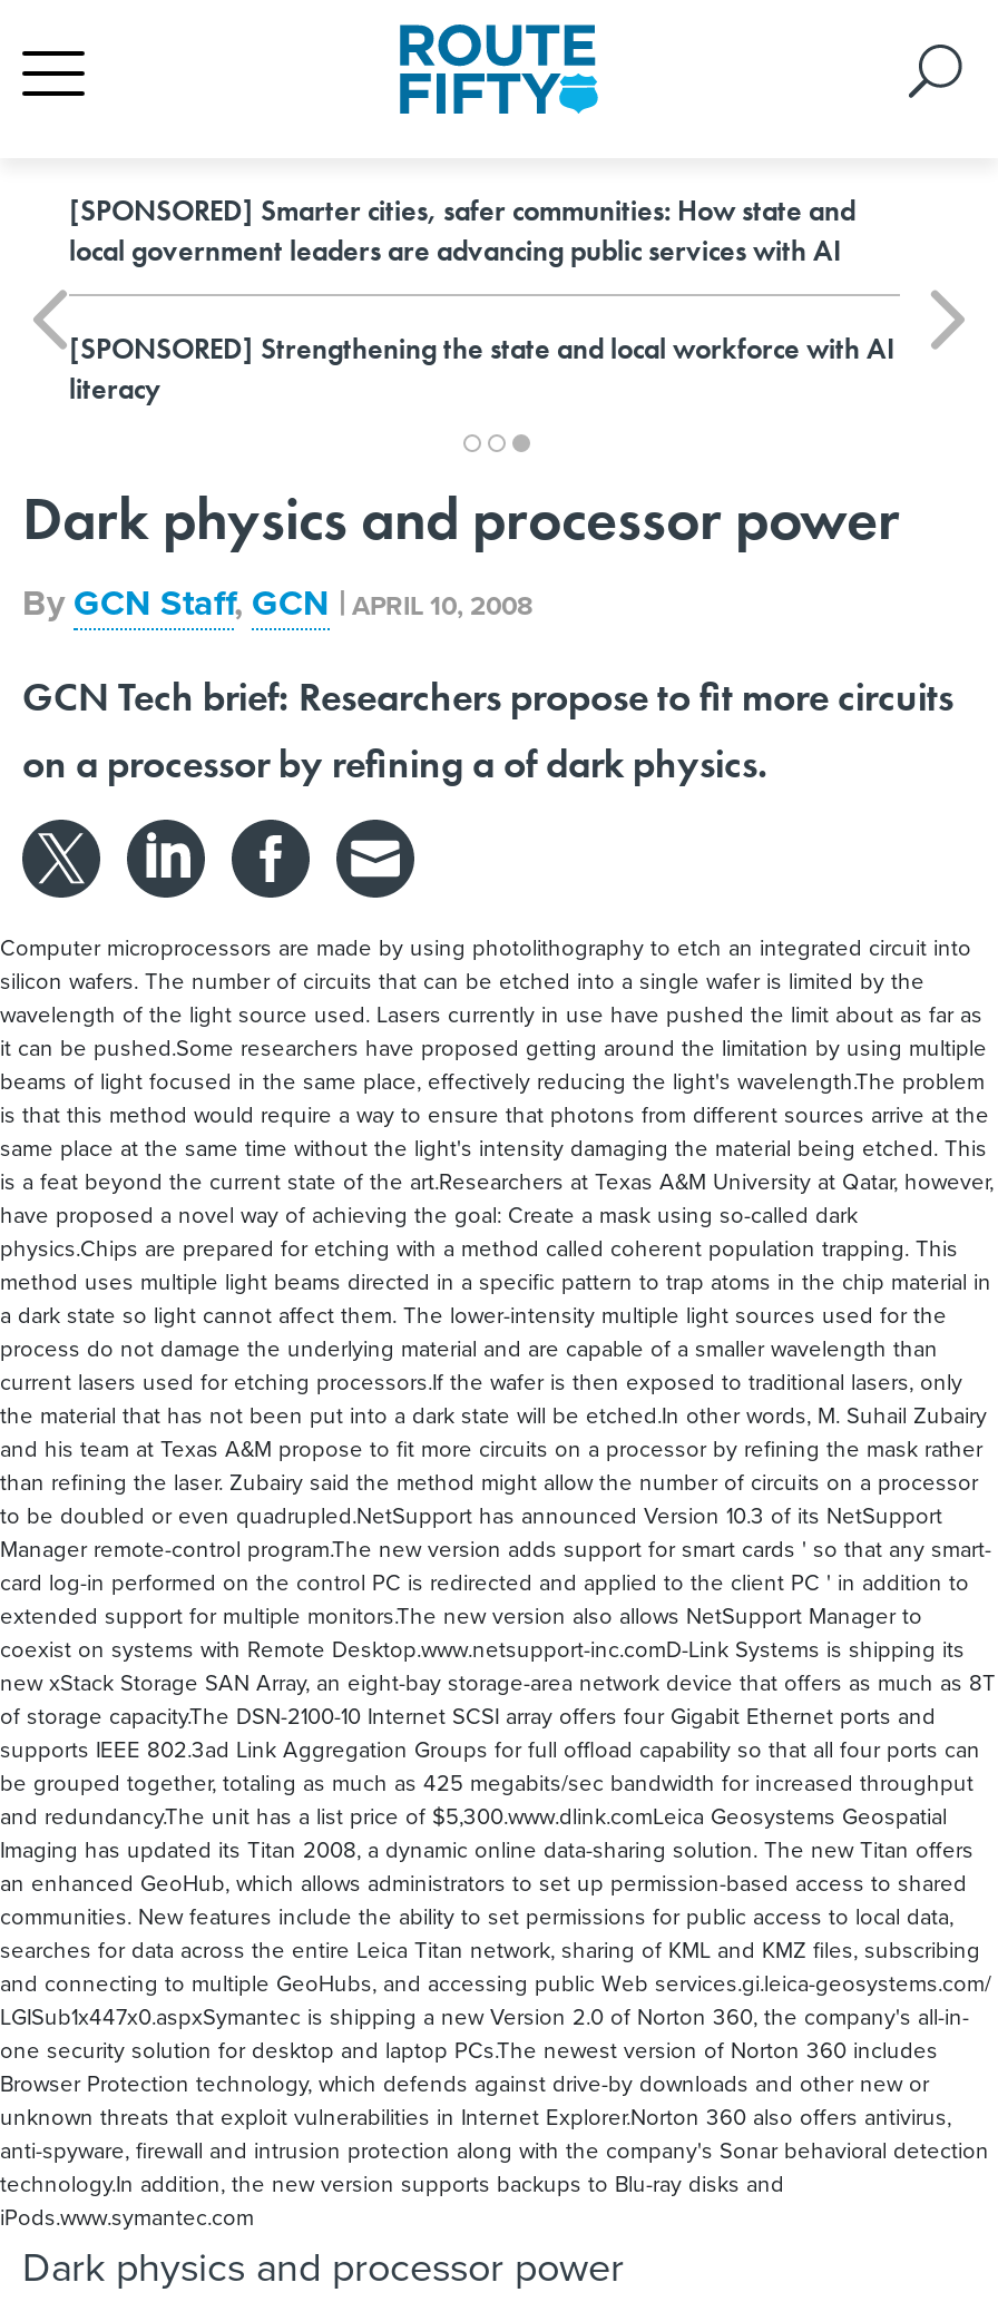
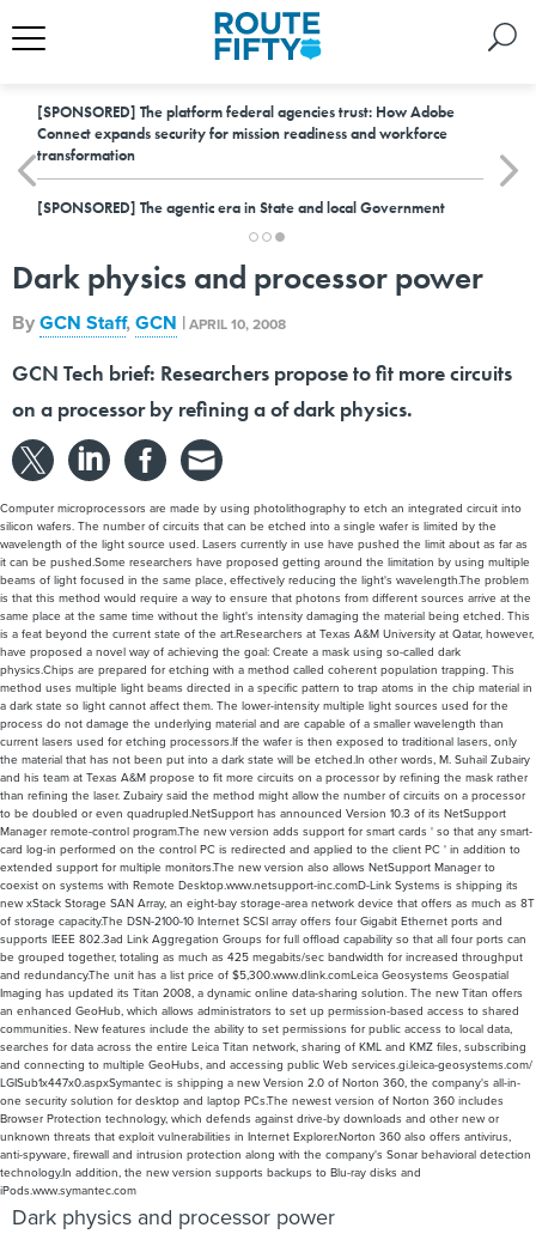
[69,192,855,270] [SPONSORED] Smarter cities, safer communities: How state and | local government leaders are advancing public services with AI -> [37,102,455,165] [SPONSORED] The platform federal agencies trust: How Adobe | Connect expands security for mission readiness and workforce | transformation
[69,330,896,408] [SPONSORED] Strengthening the state and local workforce with AI | literacy -> [37,197,445,218] [SPONSORED] The agentic era in State and local Government

